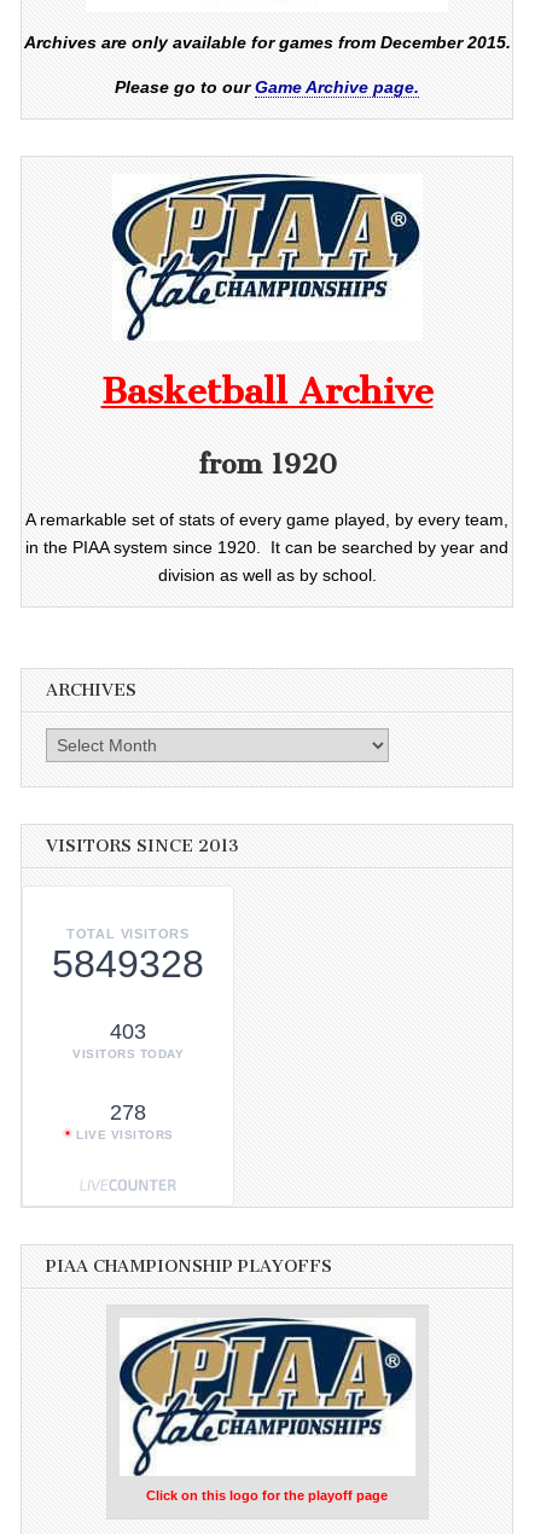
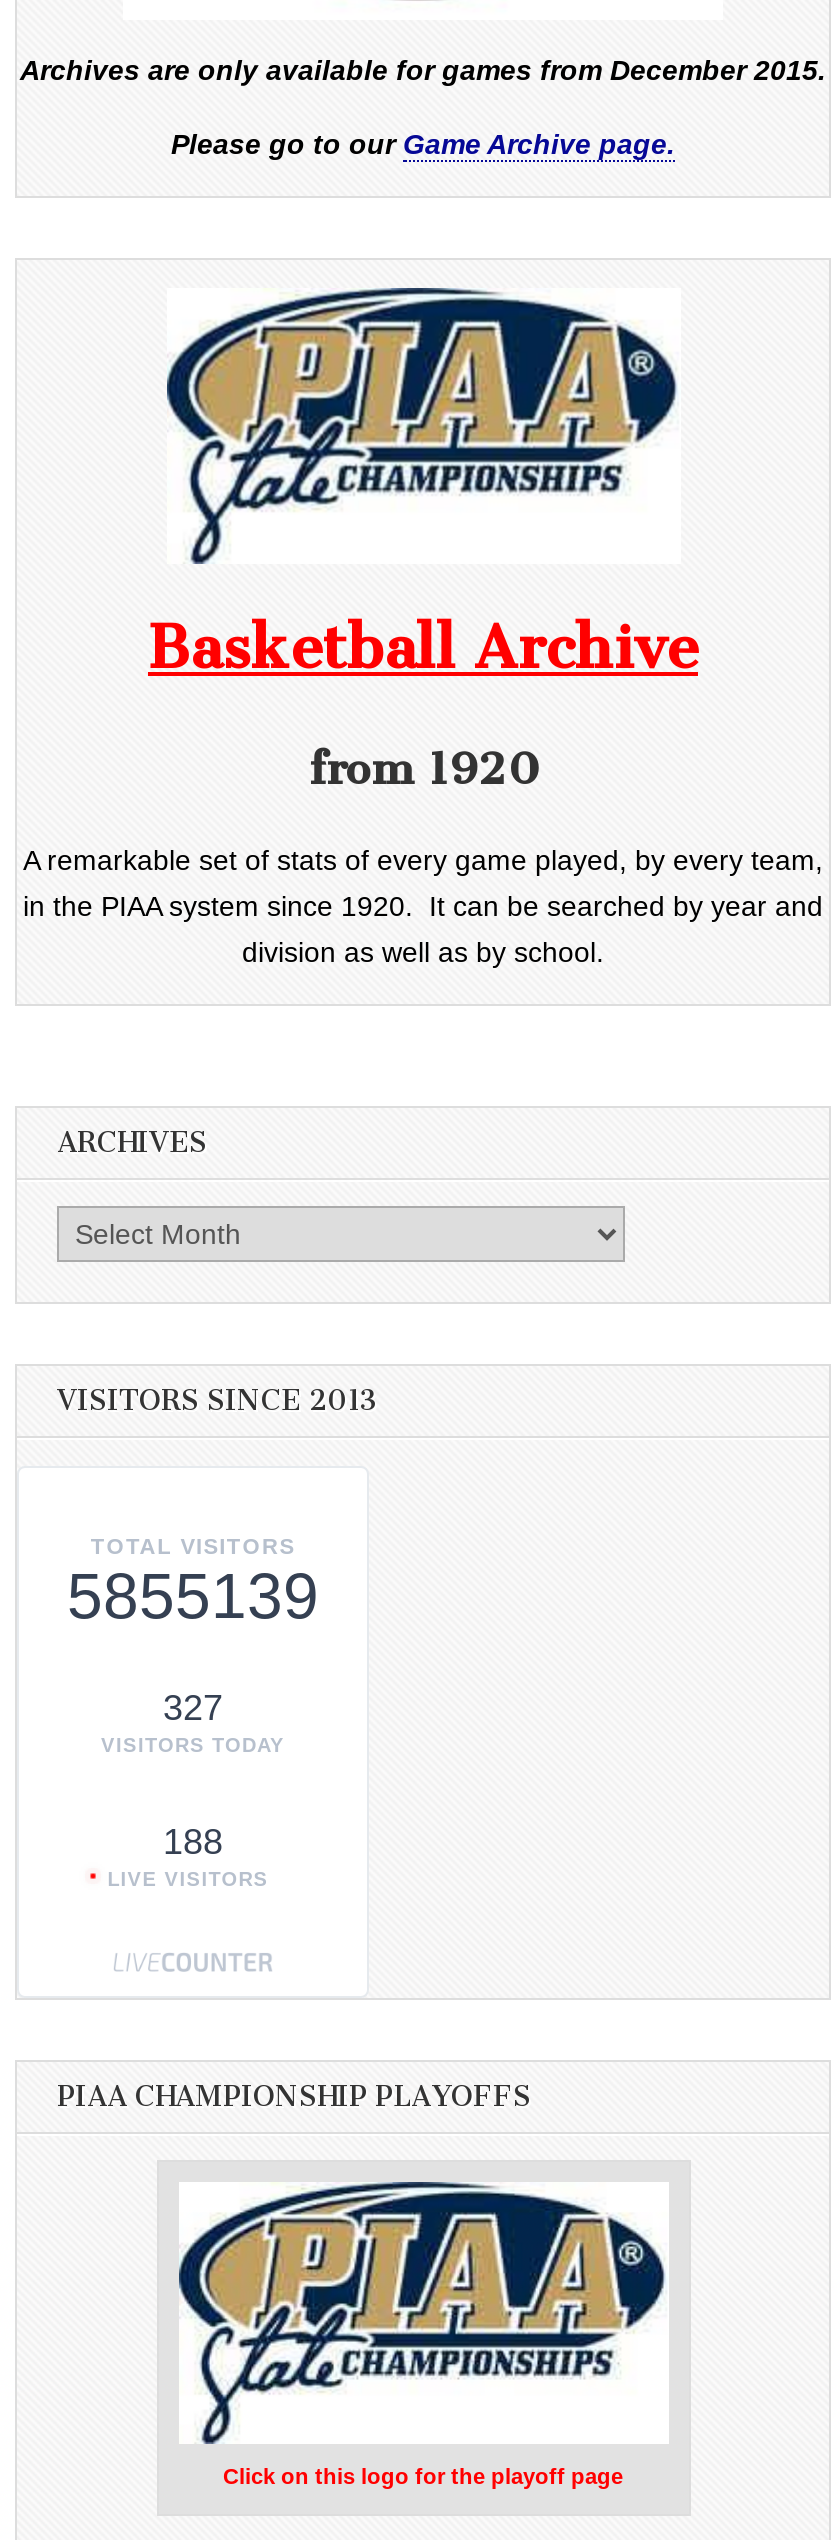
[52,942,204,985] 5849328 -> [67,1559,319,1631] 5855139
[110,1019,146,1043] 403 -> [163,1687,223,1727] 327
[110,1100,146,1124] 278 -> [163,1821,223,1861] 188

